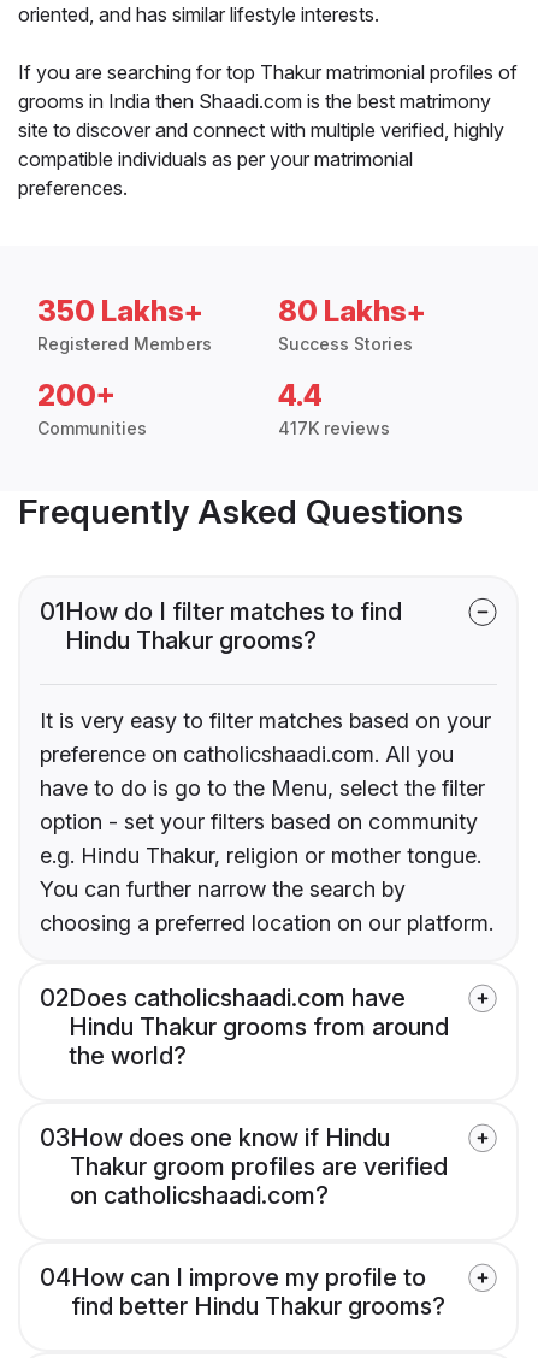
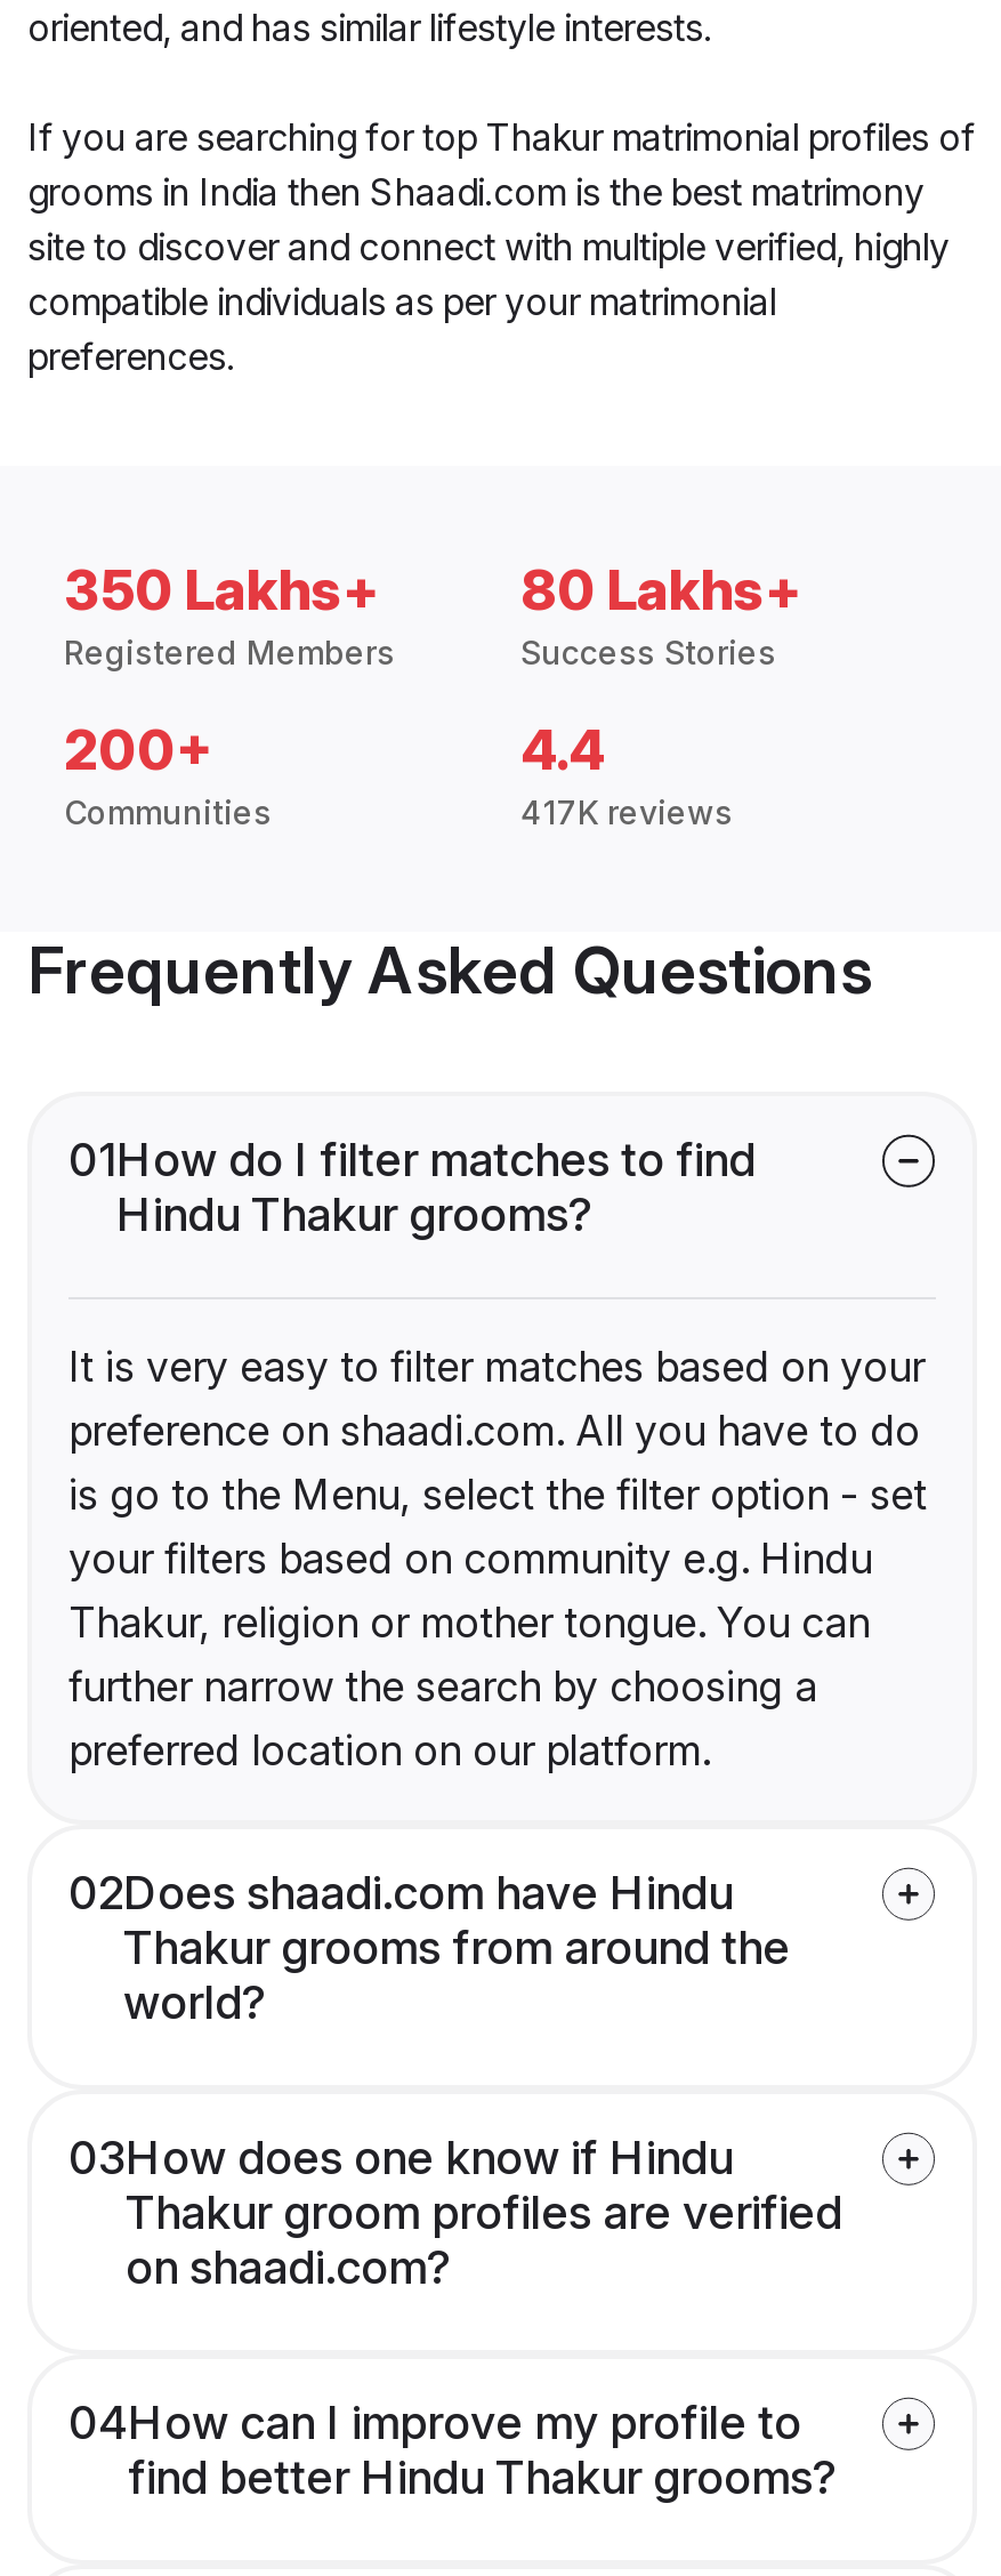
[40,742,493,936] preference on catholicshaadi.com. All you | have to do is go to the Menu, select the filter | option - set your filters based on community | e.g. Hindu Thakur, religion or mother tongue. | You can further narrow the search by | choosing a preferred location on our platform. -> [68,1407,927,1775] preference on shaadi.com. All you have to do | is go to the Menu, select the filter option - set | your filters based on community e.g. Hindu | Thakur, religion or mother tongue. You can | further narrow the search by choosing a | preferred location on our platform.
[40,984,449,1071] 02Does catholicshaadi.com have | Hindu Thakur grooms from around | the world? -> [68,1866,790,2031] 02Does shaadi.com have Hindu | Thakur grooms from around the | world?
[70,1181,329,1210] on catholicshaadi.com? -> [126,2241,452,2296] on shaadi.com?

